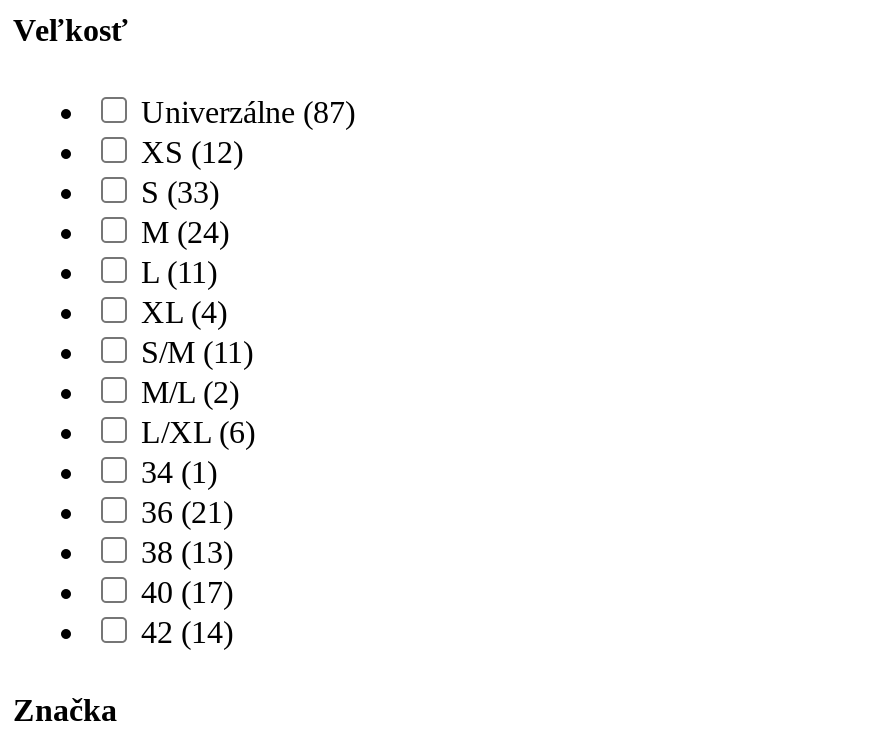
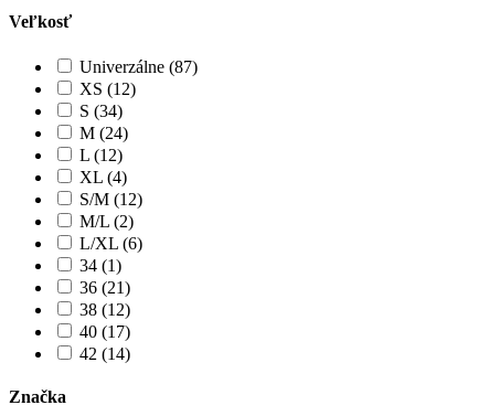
[141,175,219,209] S (33) -> [79,101,123,120] S (34)
[141,255,217,289] L (11) -> [79,146,123,164] L (12)
[141,335,253,369] S/M (11) -> [79,190,142,208] S/M (12)
[141,535,233,569] 38 (13) -> [79,300,130,319] 38 (12)

